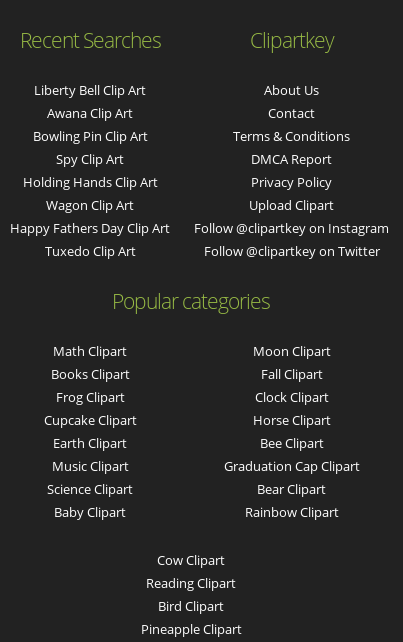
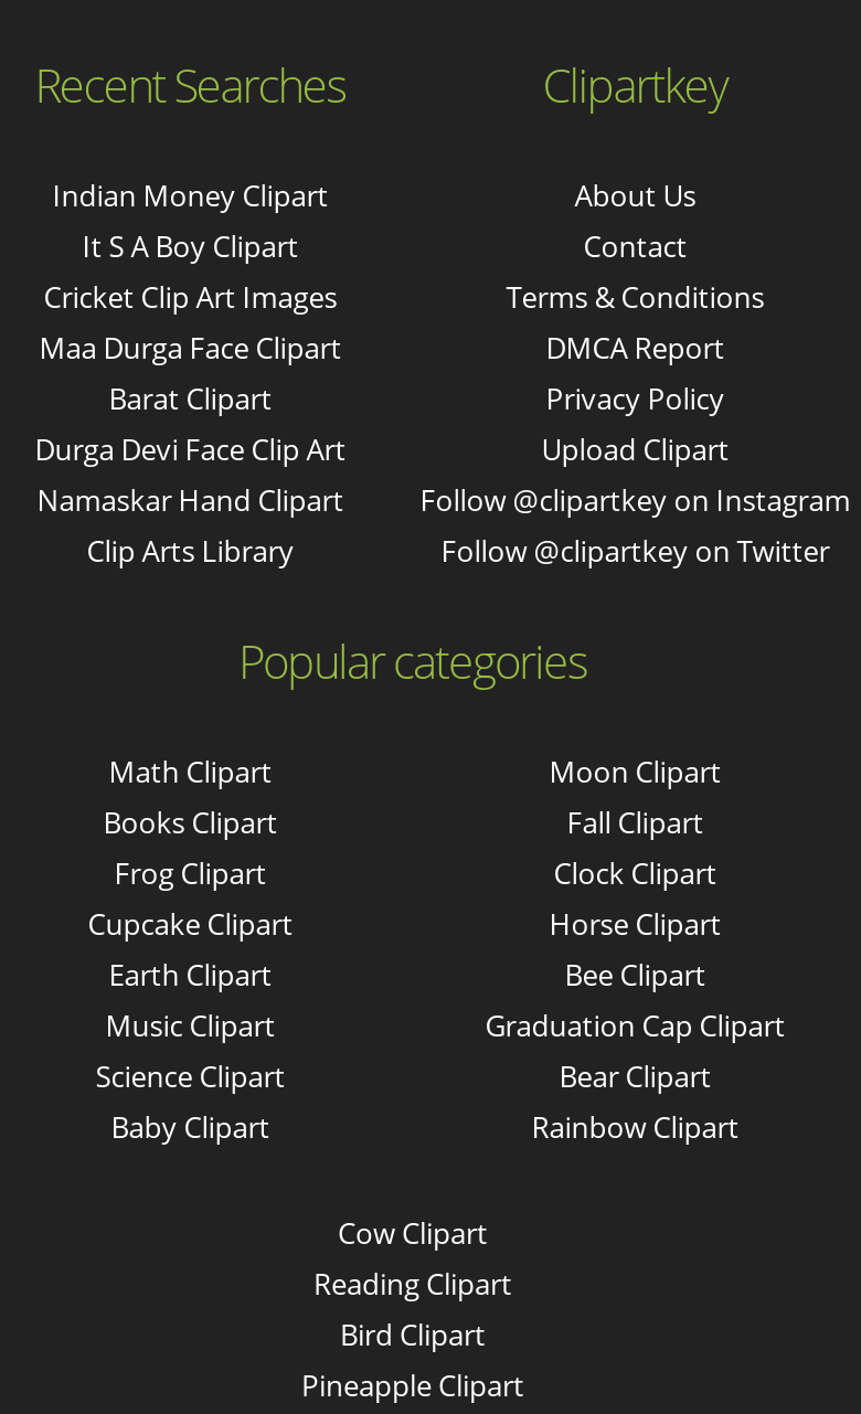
[10,81,170,260] Liberty Bell Clip Art | Awana Clip Art | Bowling Pin Clip Art | Spy Clip Art | Holding Hands Clip Art | Wagon Clip Art | Happy Fathers Day Clip Art | Tuxedo Clip Art -> [35,176,346,571] Indian Money Clipart | It S A Boy Clipart | Cricket Clip Art Images | Maa Durga Face Clipart | Barat Clipart | Durga Devi Face Clip Art | Namaskar Hand Clipart | Clip Arts Library

